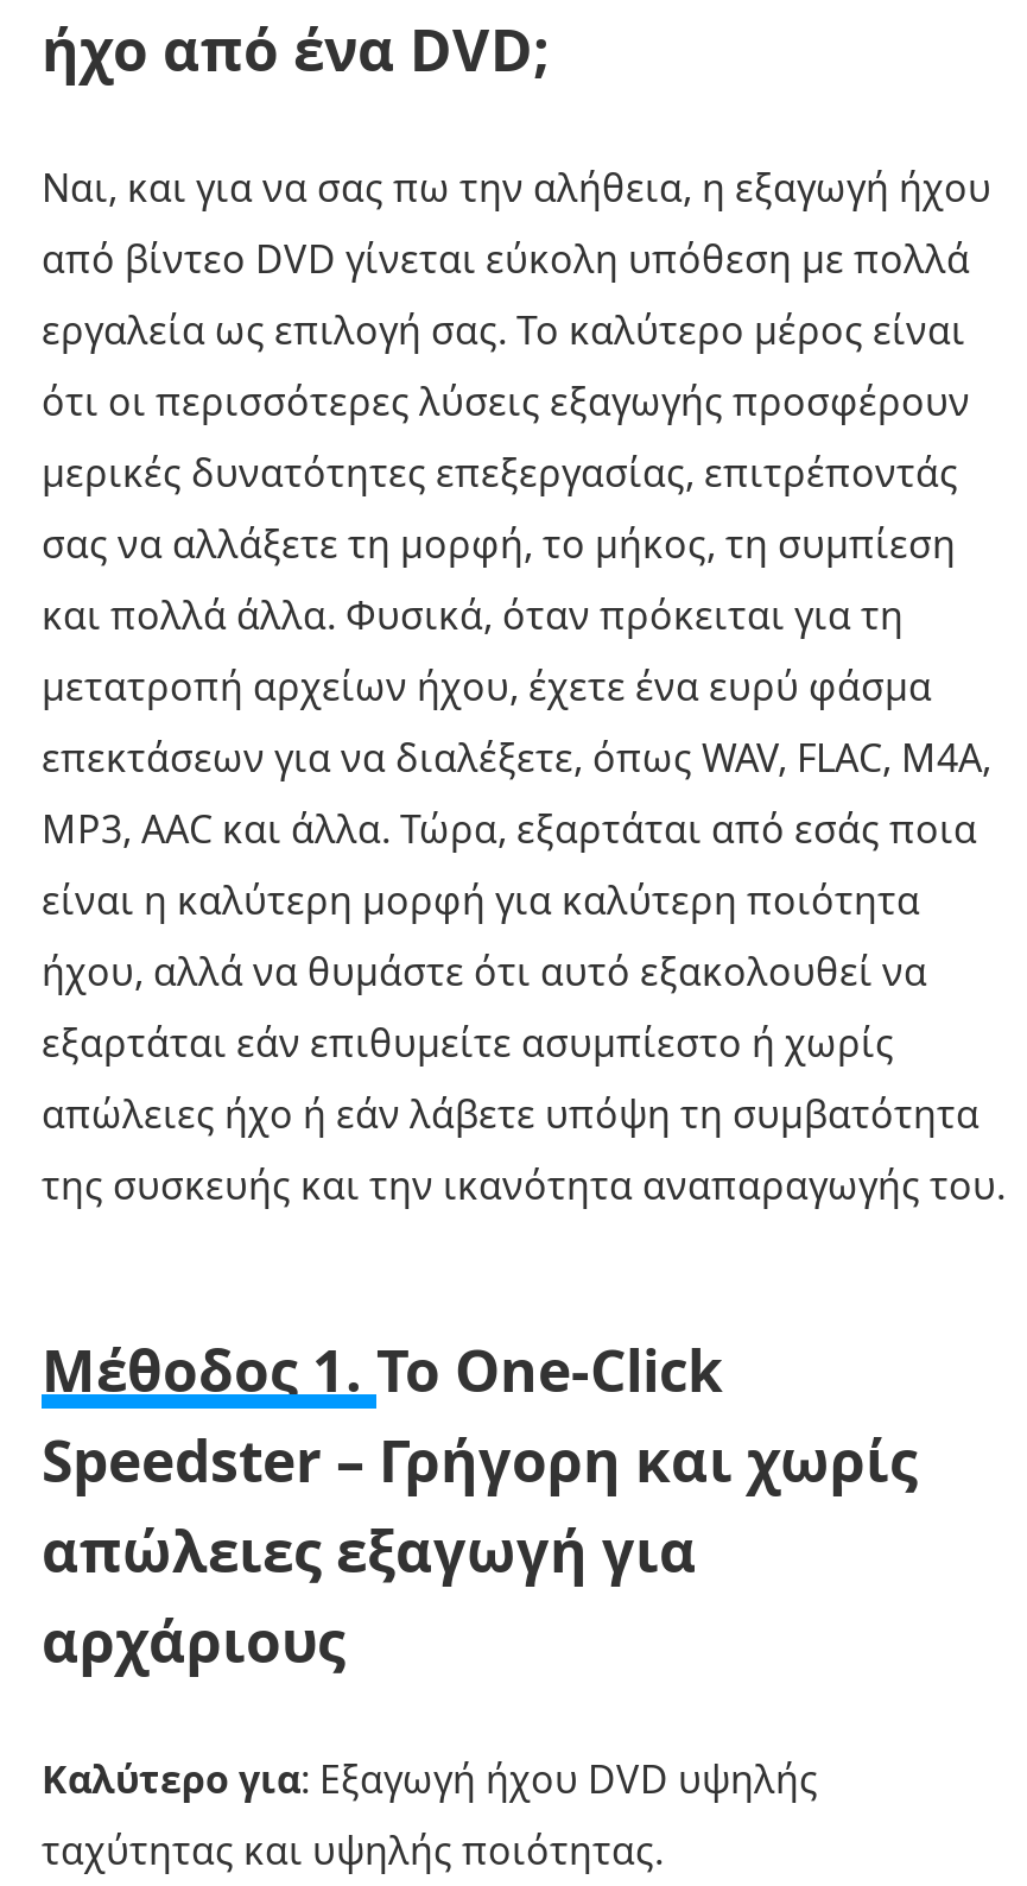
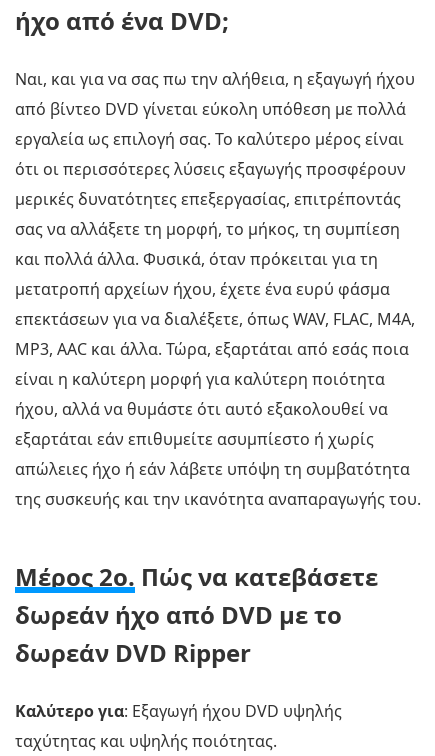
[42,1329,918,1678] Μέθοδος 1. Το One-Click | Speedster – Γρήγορη και χωρίς | απώλειες εξαγωγή για | αρχάριους -> [15,559,378,668] Μέρος 2ο. Πώς να κατεβάσετε | δωρεάν ήχο από DVD με το | δωρεάν DVD Ripper

